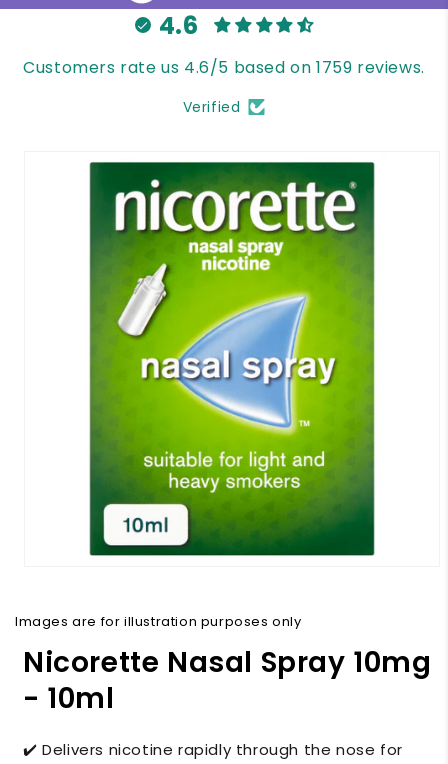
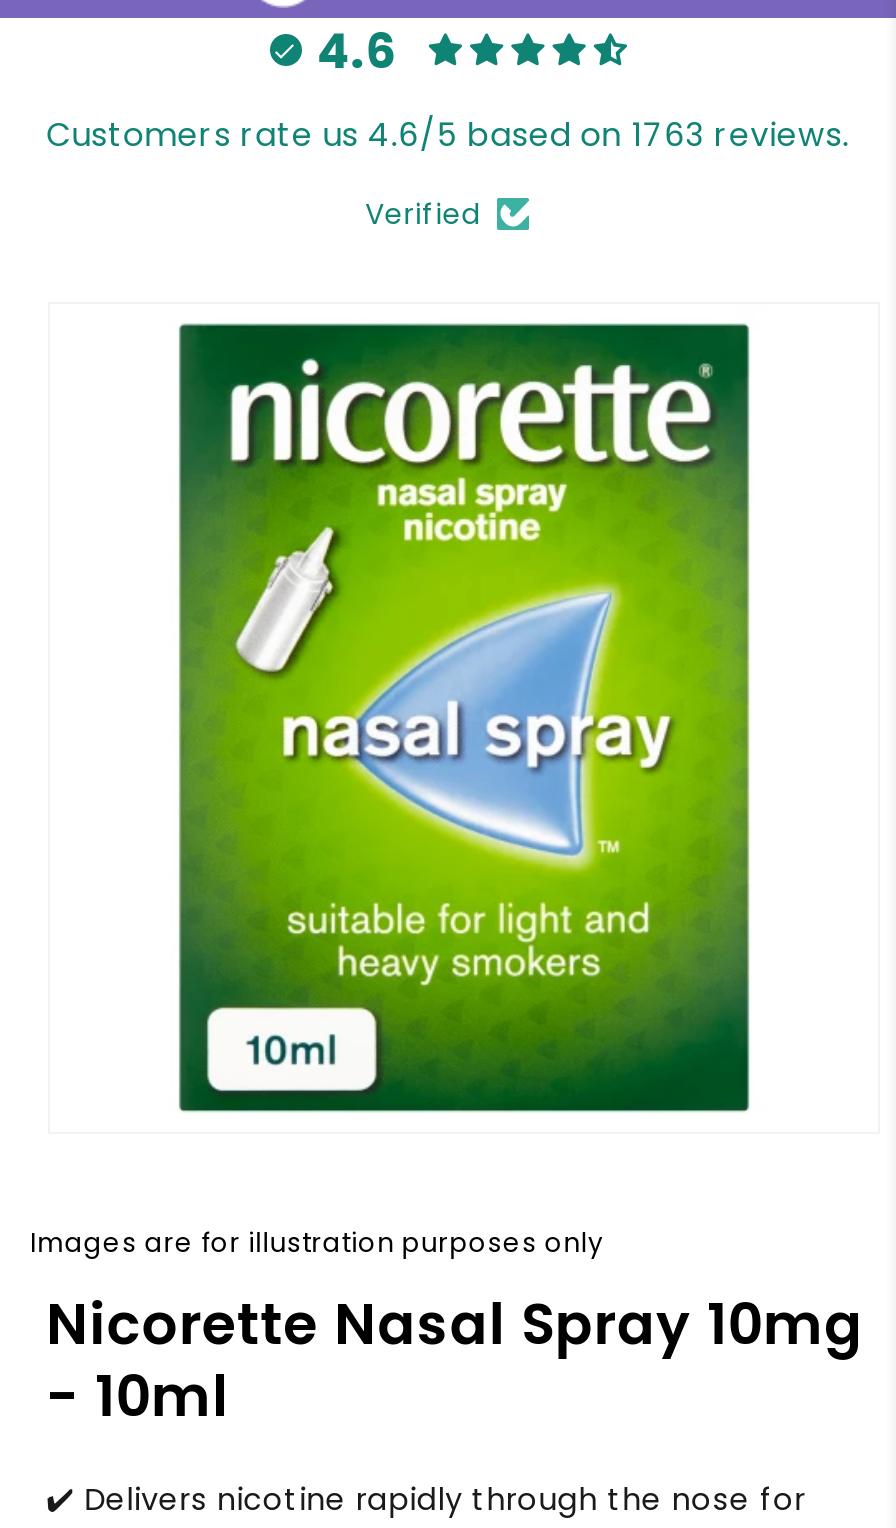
[23,56,425,79] Customers rate us 4.6/5 based on 1759 reviews. -> [46,112,850,158] Customers rate us 4.6/5 based on 1763 reviews.

